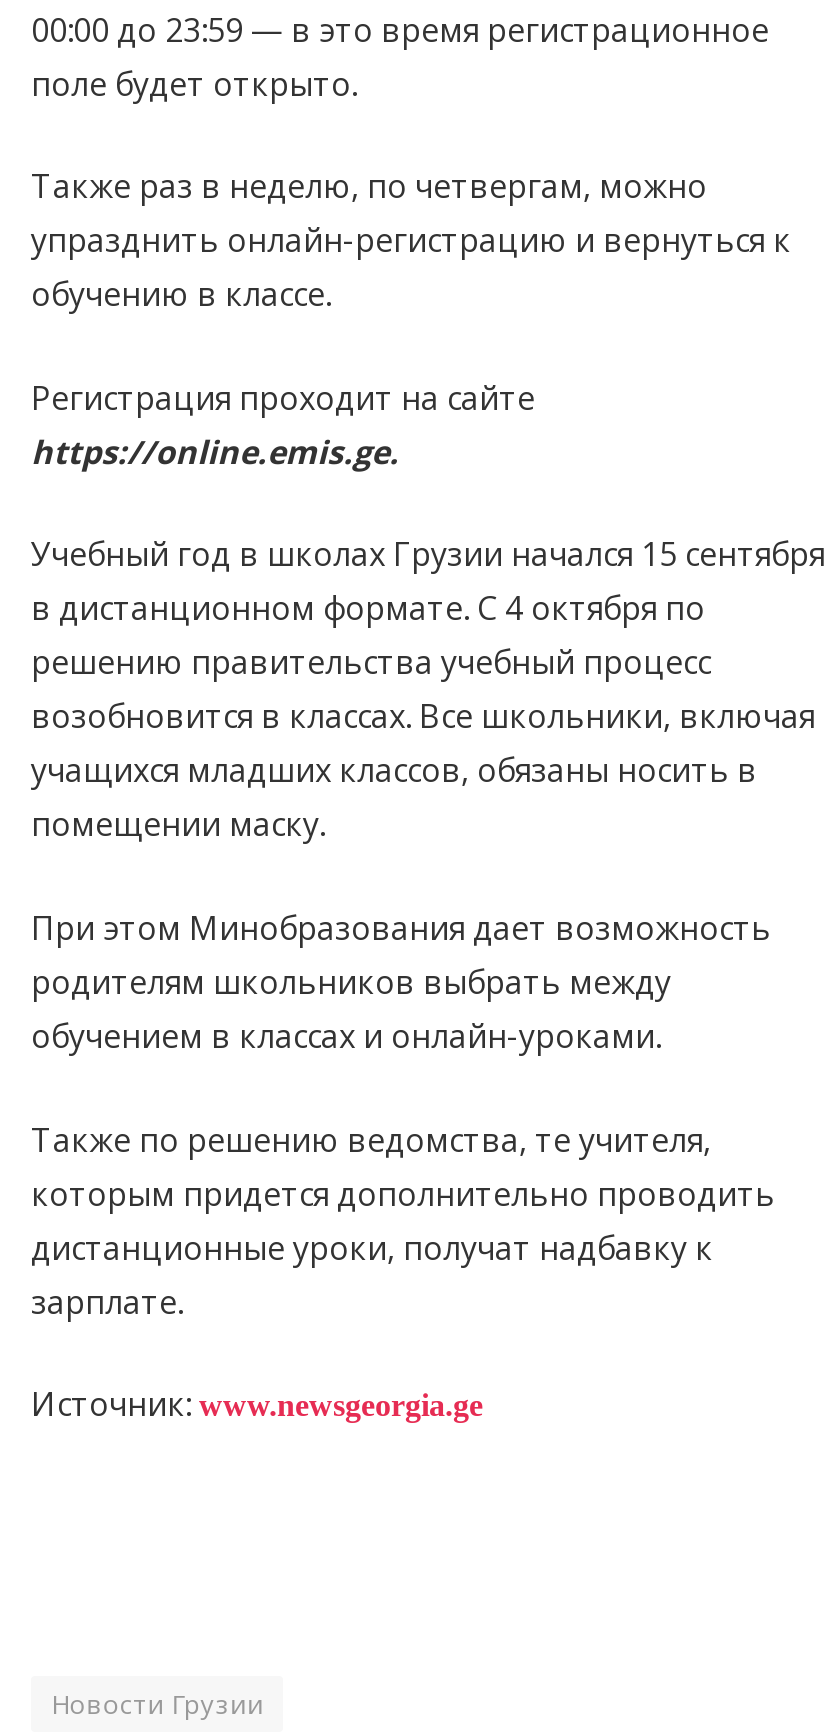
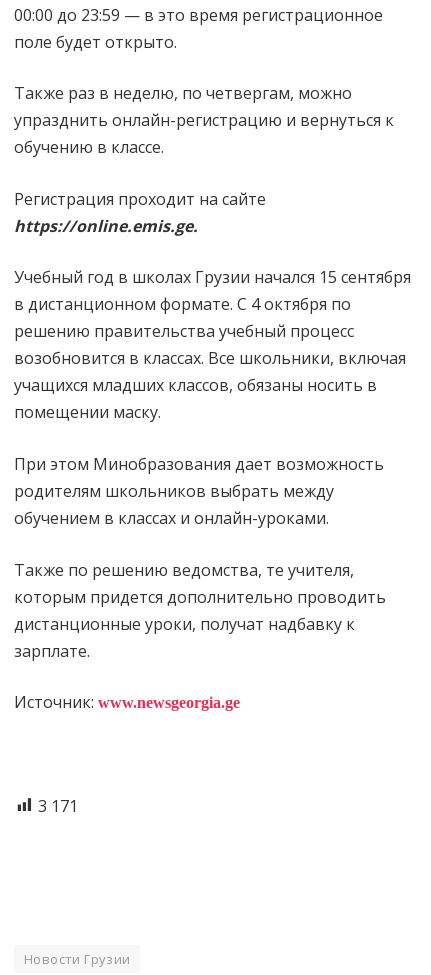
none -> [38,794,78,816] 3 171

